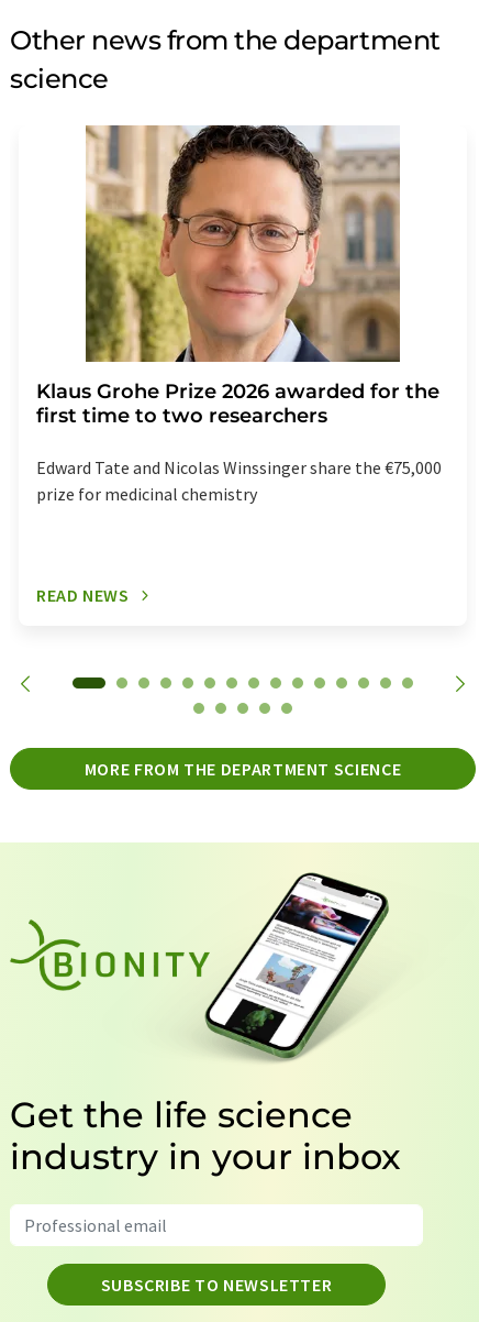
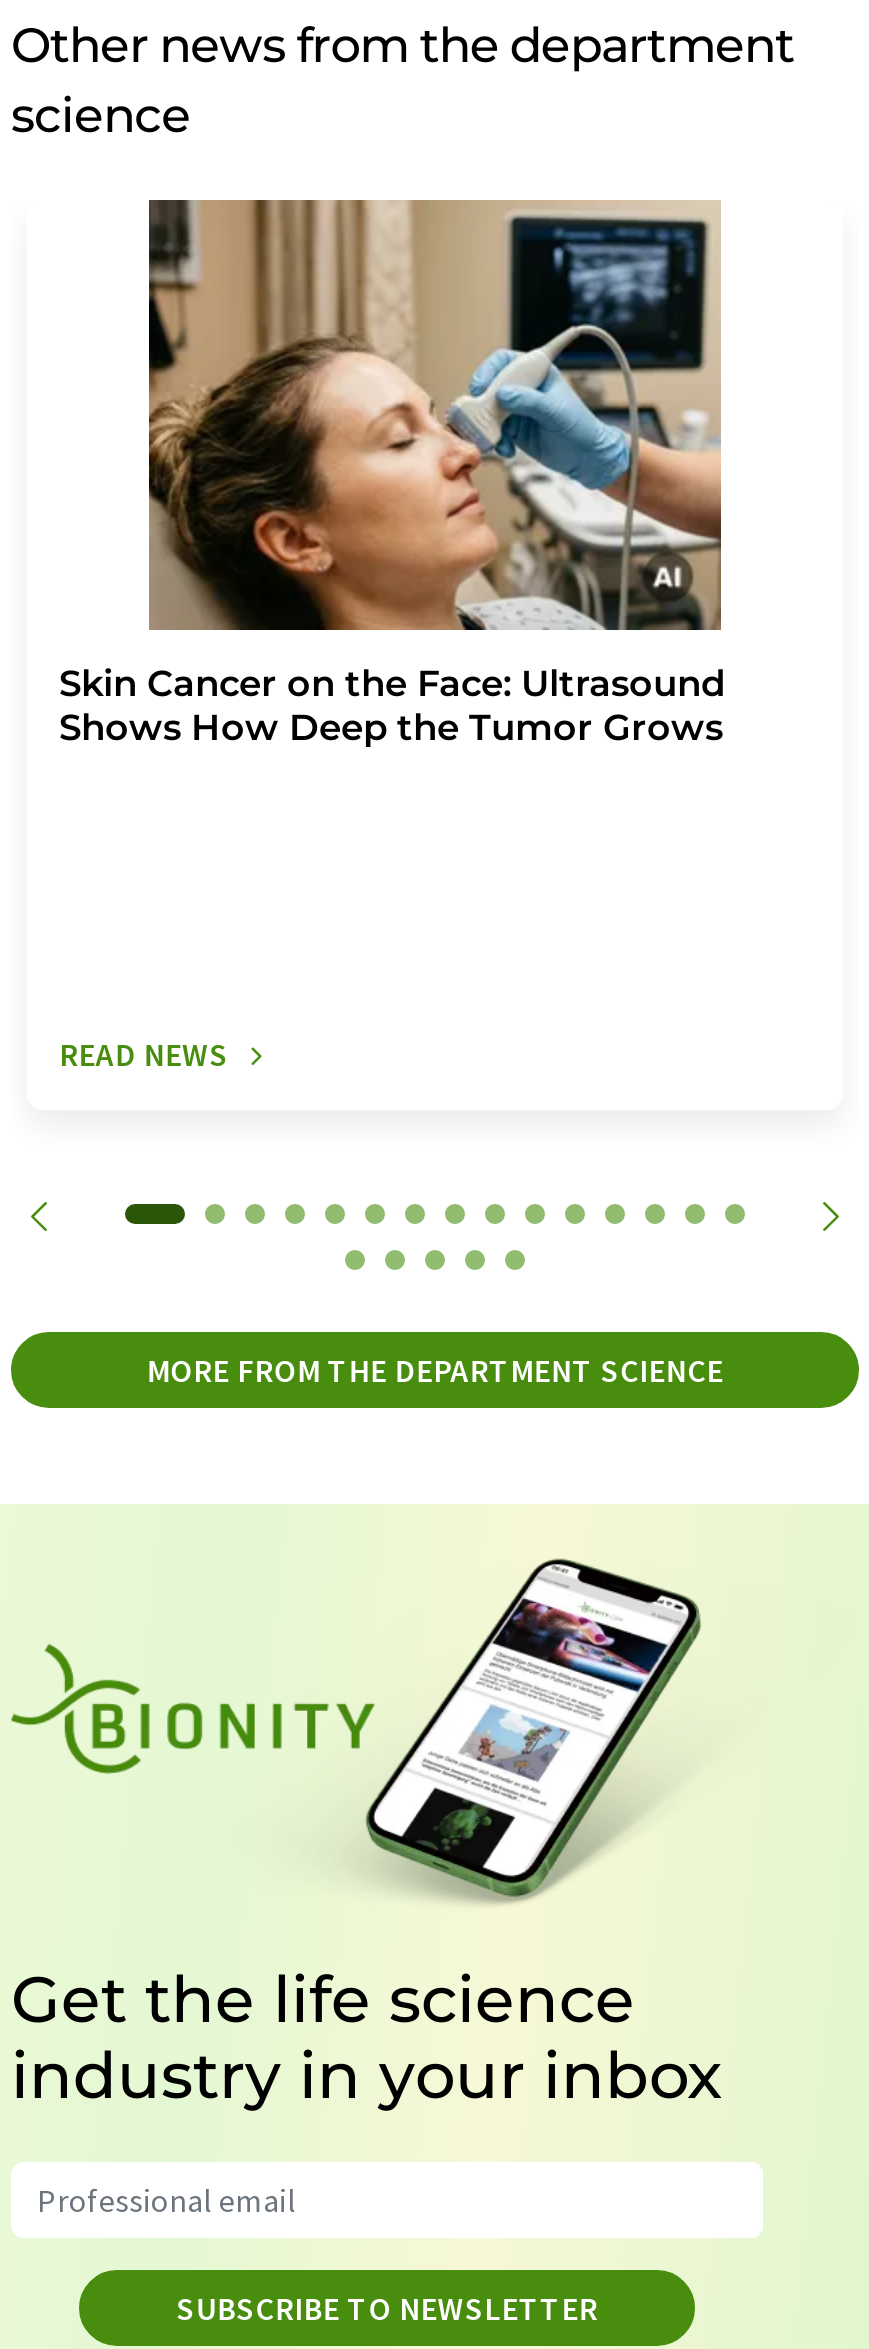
[36,124,442,505] [image] | Klaus Grohe Prize 2026 awarded for the | first time to two researchers | Edward Tate and Nicolas Winssinger share the €75,000 | prize for medicinal chemistry -> [59,198,725,751] [image] | Skin Cancer on the Face: Ultrasound | Shows How Deep the Tumor Grows

